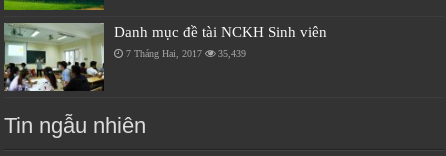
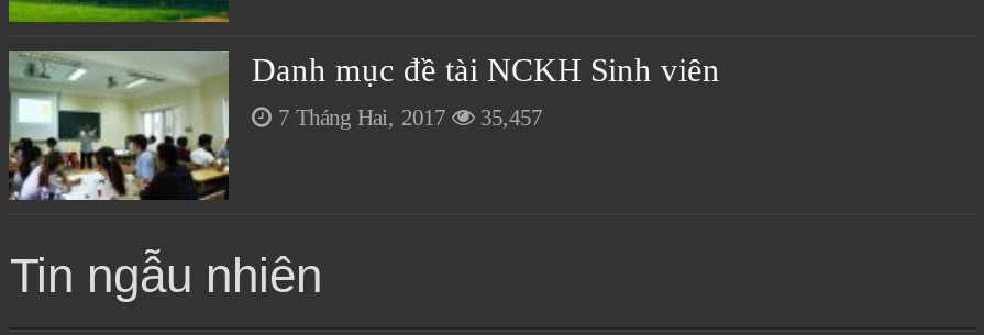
[126,48,246,59] 7 Tháng Hai, 2017 35,439 -> [278,106,542,130] 7 Tháng Hai, 2017 35,457

